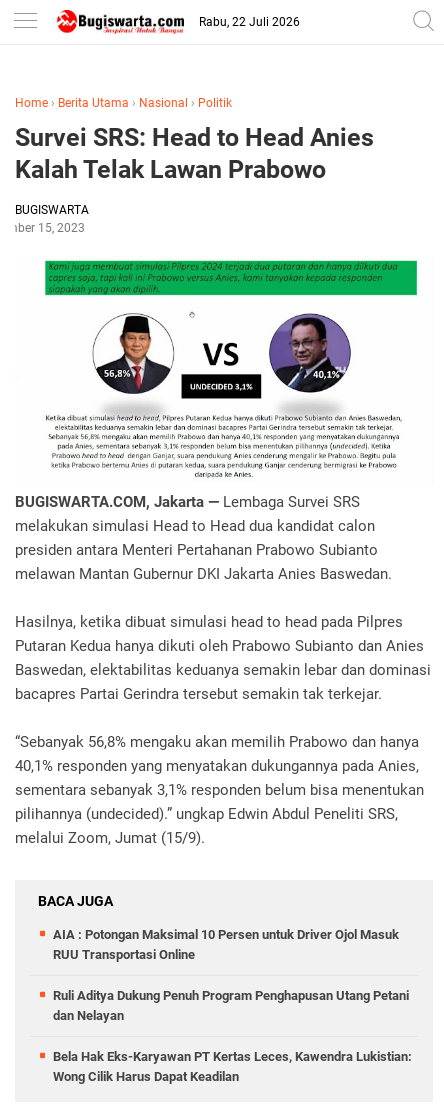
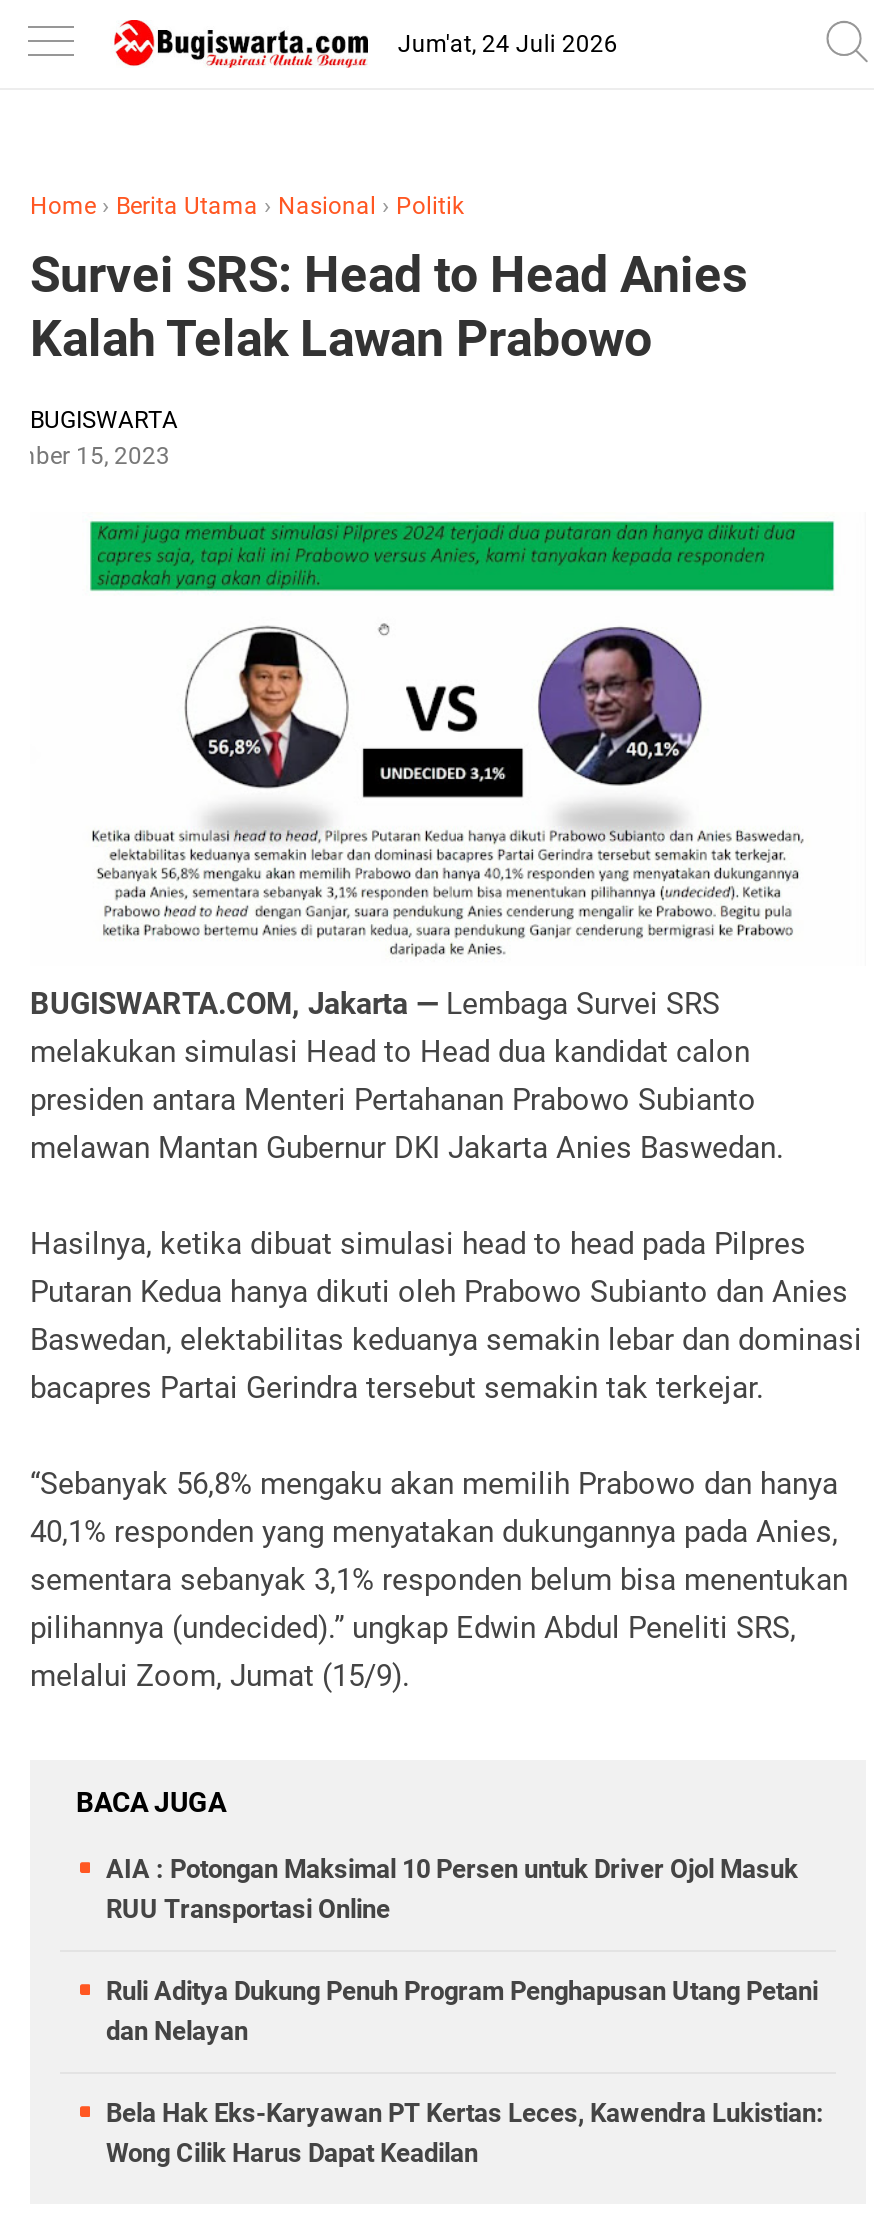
[199,15,300,29] Rabu, 22 Juli 2026 -> [398,30,618,58] Jum'at, 24 Juli 2026

